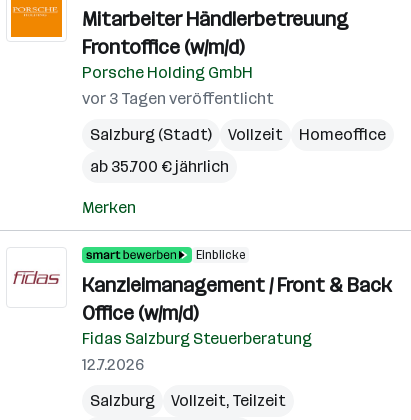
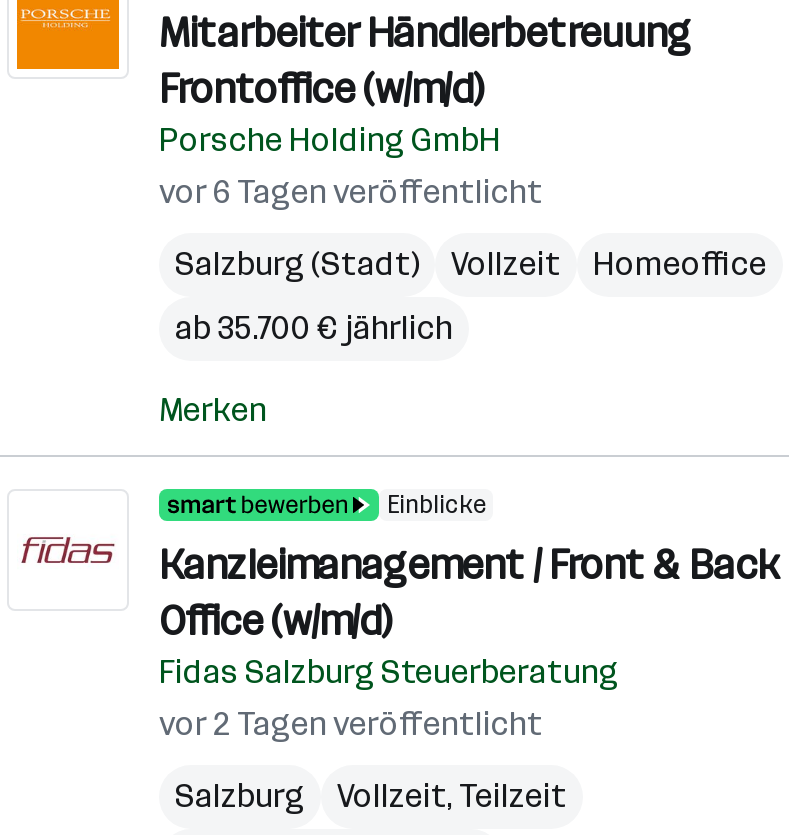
[82,89,274,108] vor 3 Tagen veröffentlicht -> [159,173,543,211] vor 6 Tagen veröffentlicht
[82,355,144,374] 12.7.2026 -> [159,705,543,743] vor 2 Tagen veröffentlicht

